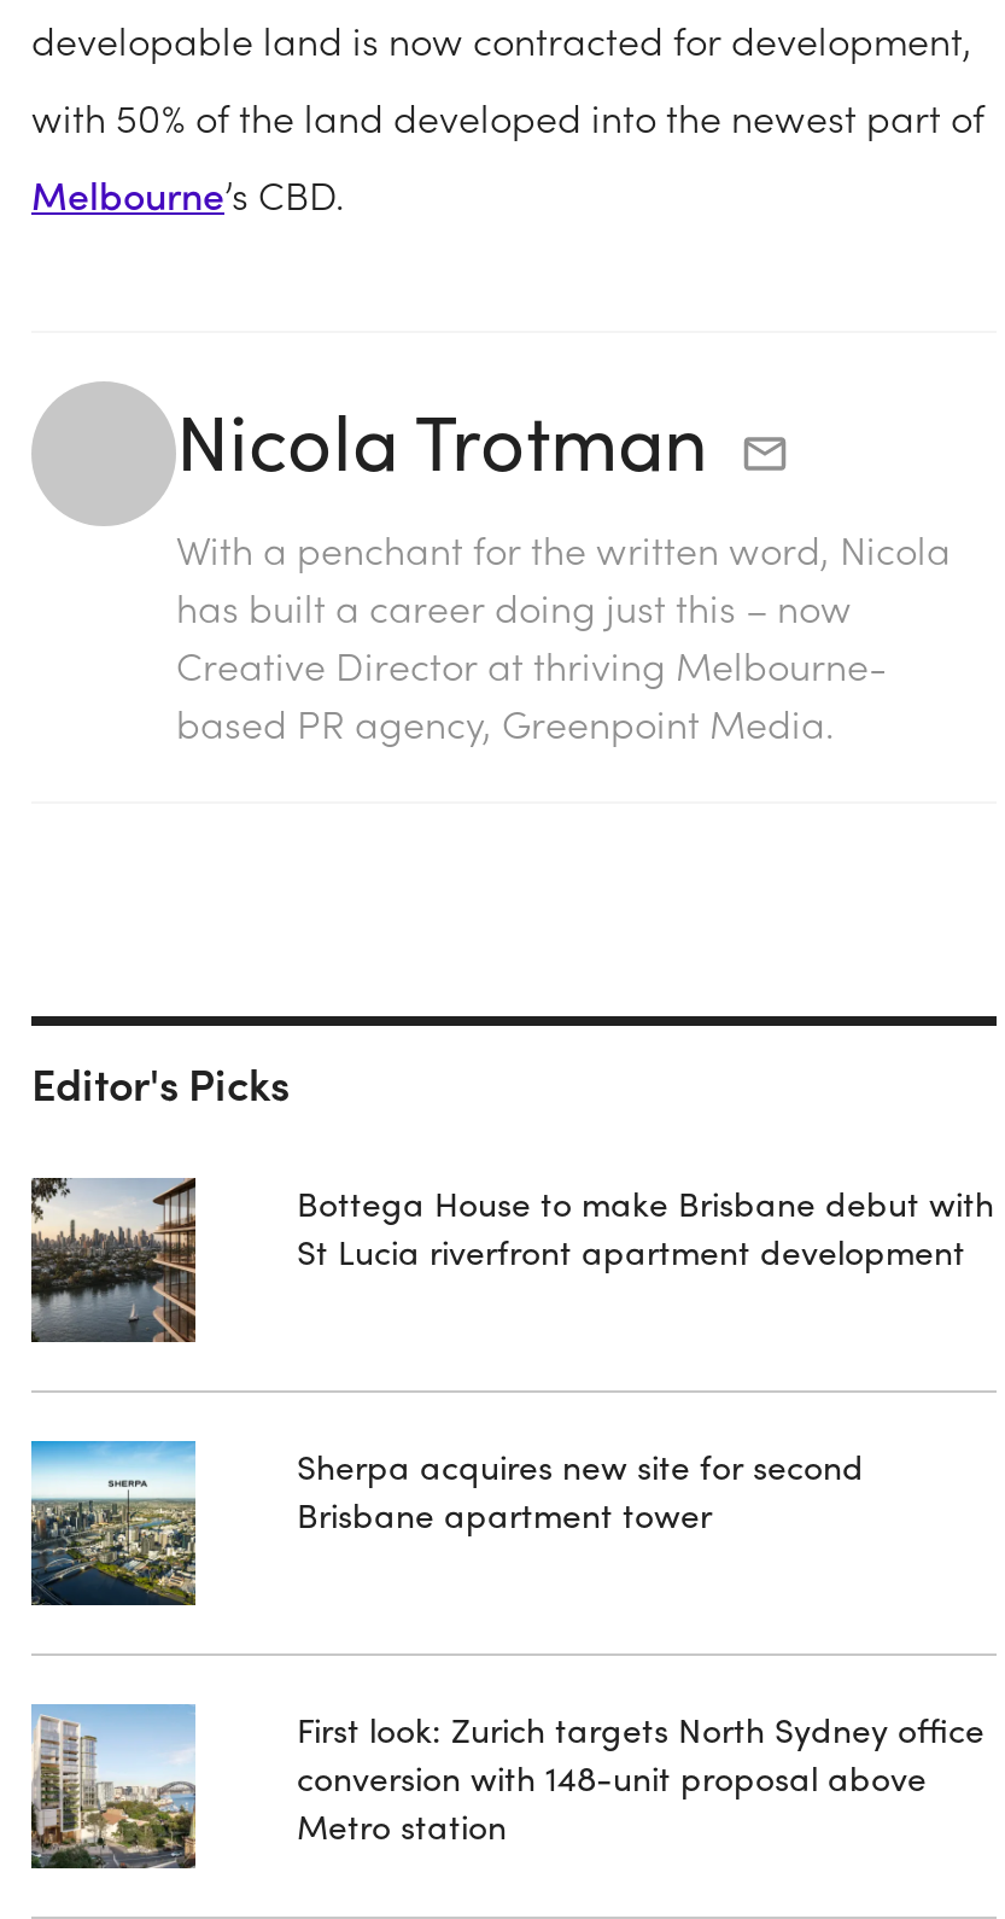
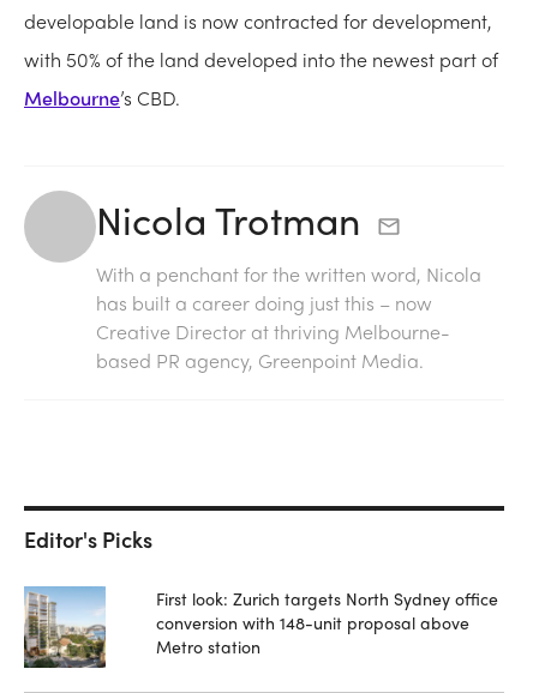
[29,1176,198,1342] [image] -> none
[297,1178,994,1275] Bottega House to make Brisbane debut with | St Lucia riverfront apartment development -> none
[29,1439,198,1608] [image] -> none
[297,1442,864,1538] Sherpa acquires new site for second | Brisbane apartment tower -> none

